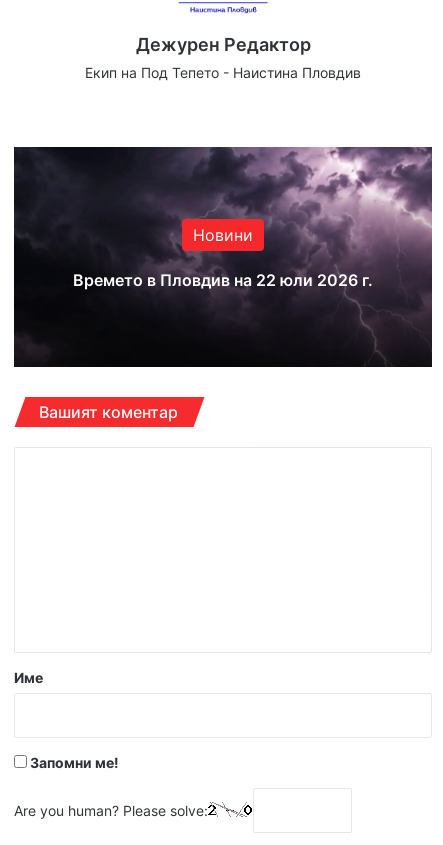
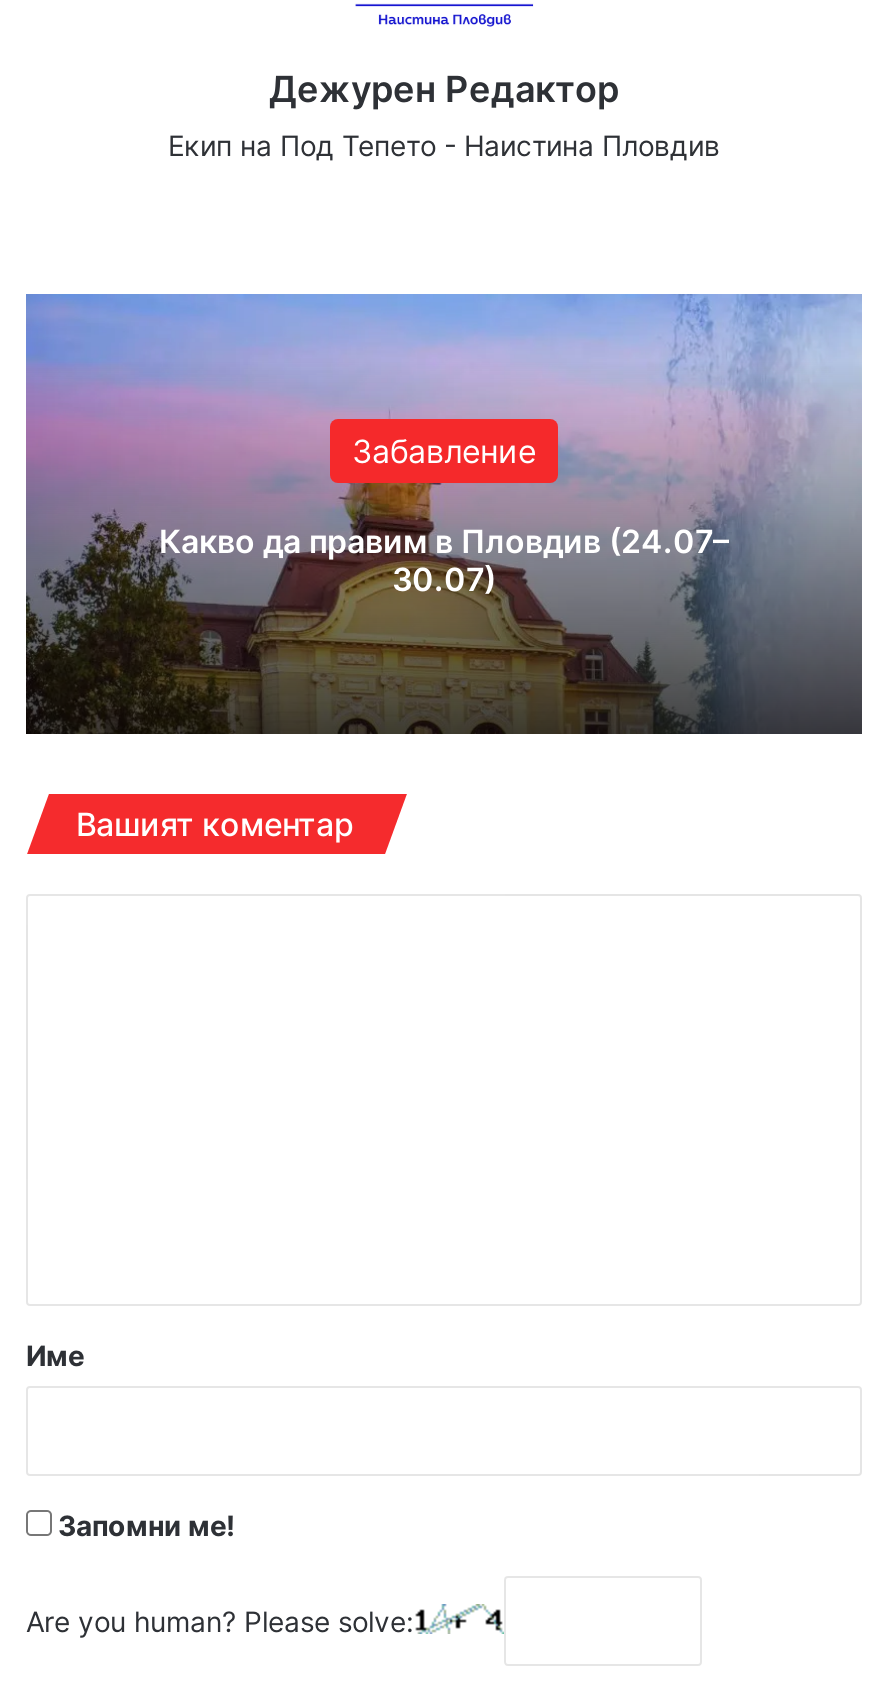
[13,146,433,367] [image] | Новини -> [24,292,862,734] [image] | Забавление
[73,270,373,290] Времето в Пловдив на 22 юли 2026 г. -> [159,521,729,599] Какво да правим в Пловдив (24.07– | 30.07)

